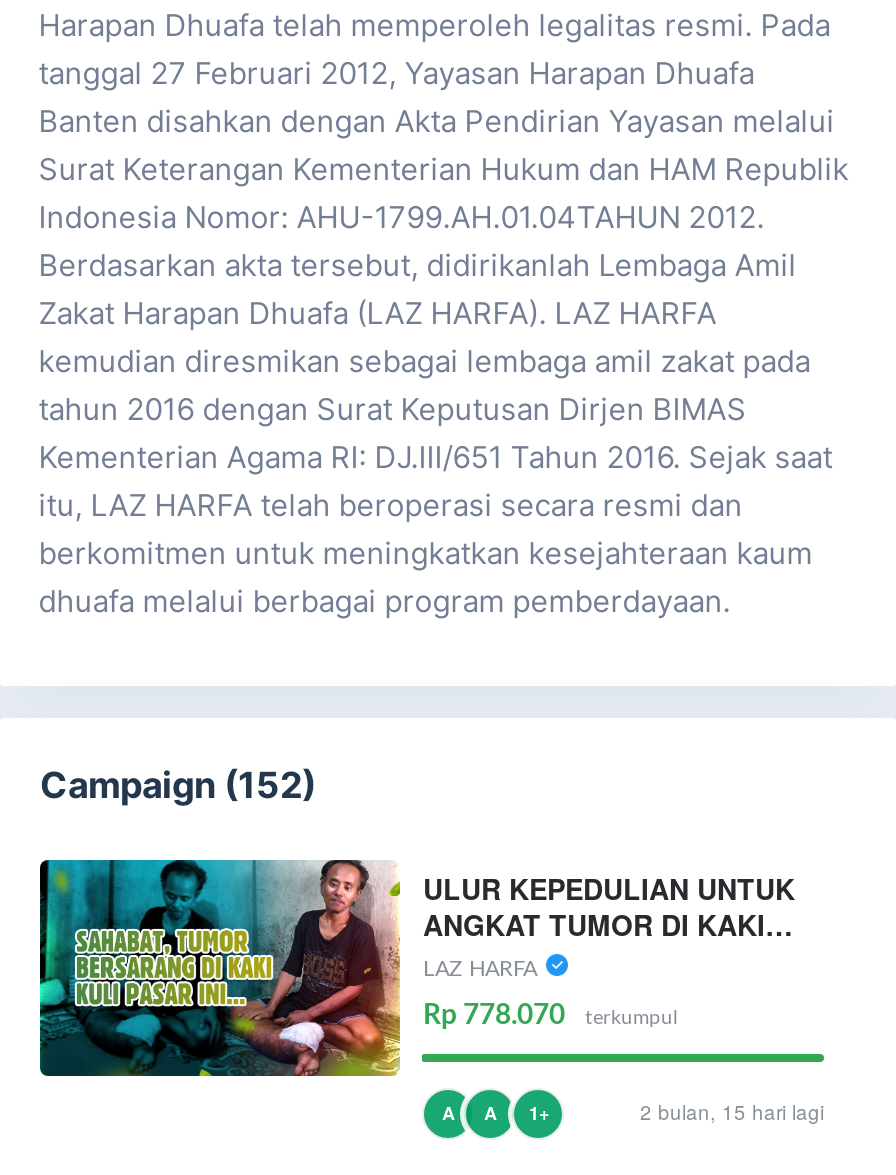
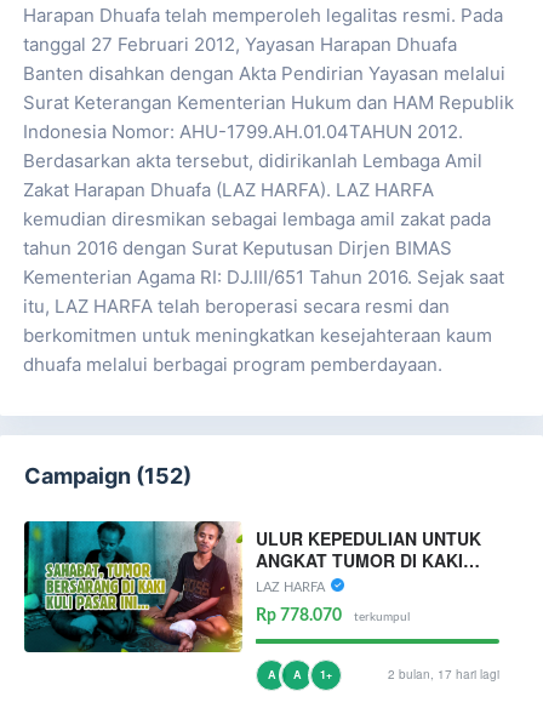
[640,1098,824,1126] 2 bulan, 15 hari lagi -> [388,666,499,683] 2 bulan, 17 hari lagi

